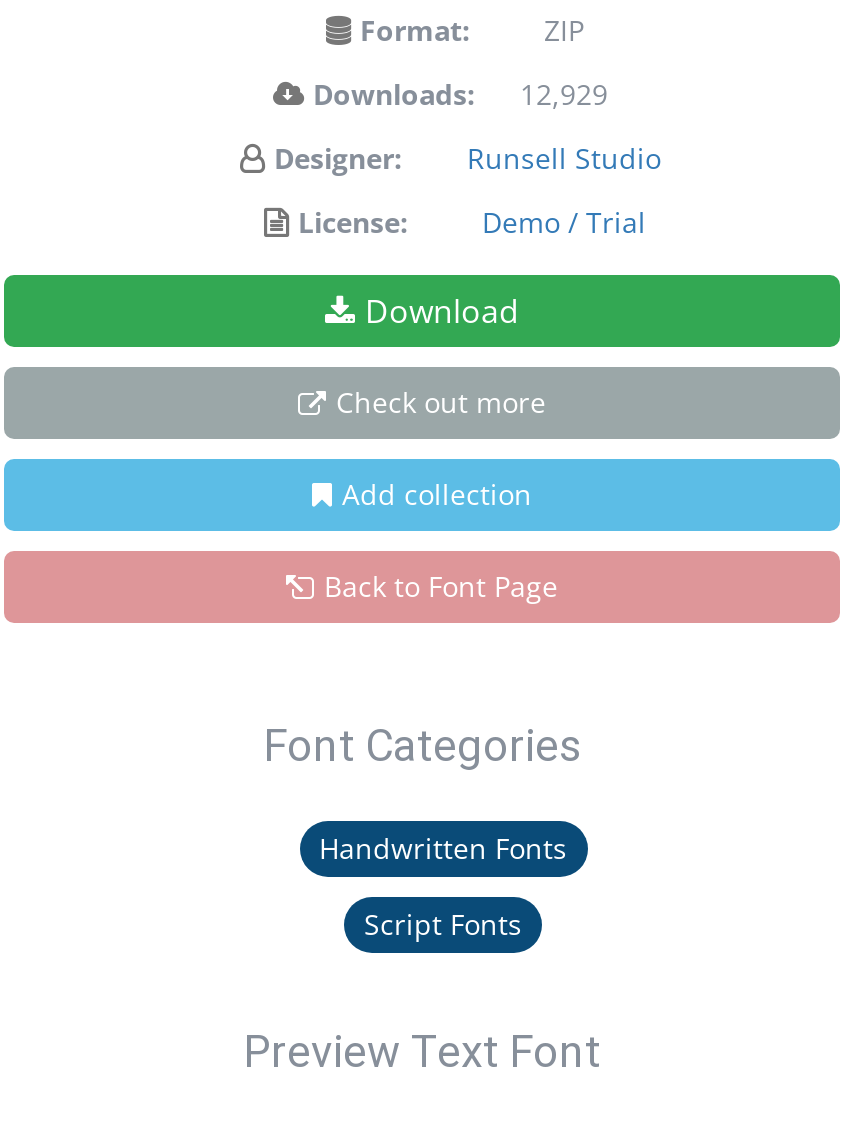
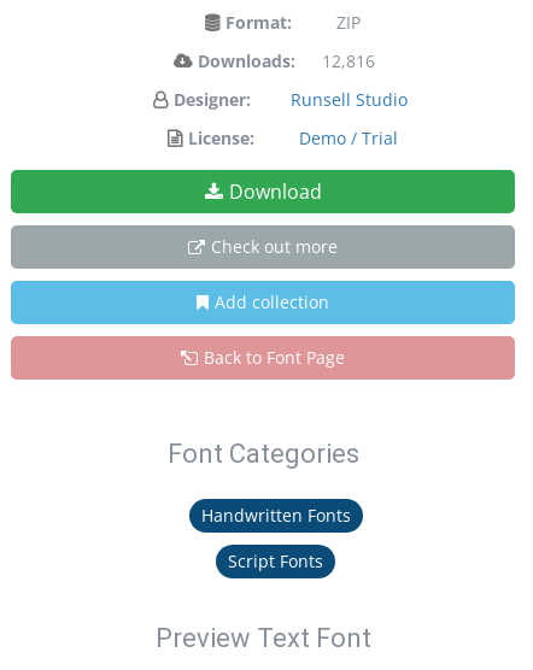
[313,75,608,113] Downloads: 12,929 -> [197,49,375,72] Downloads: 12,816

